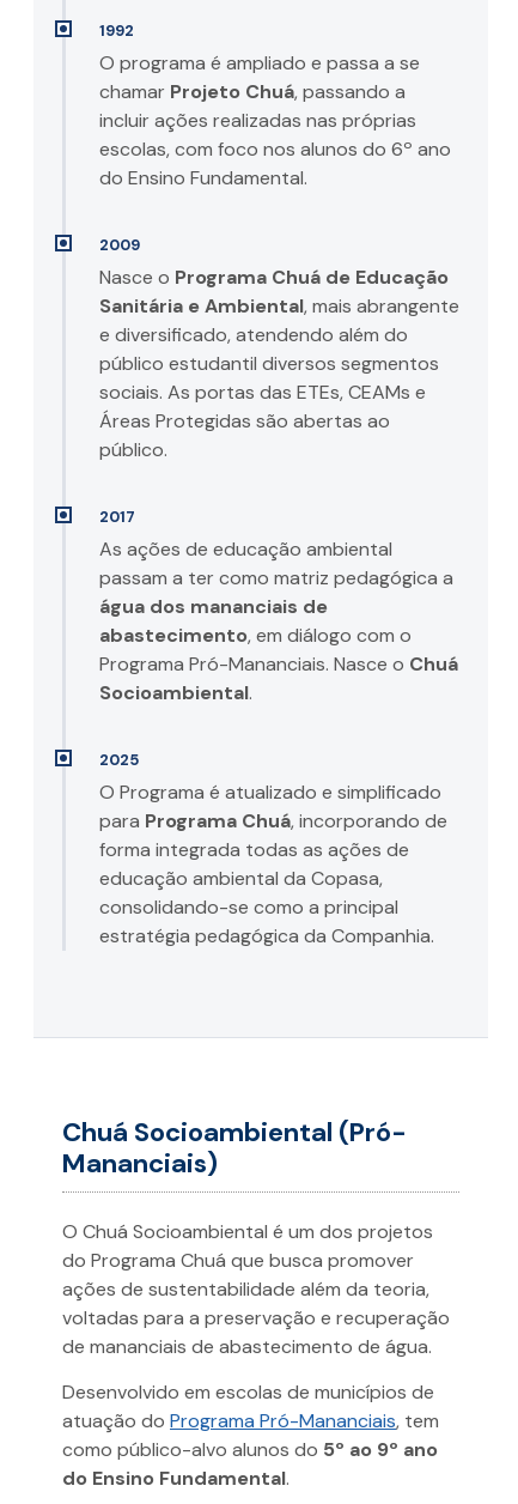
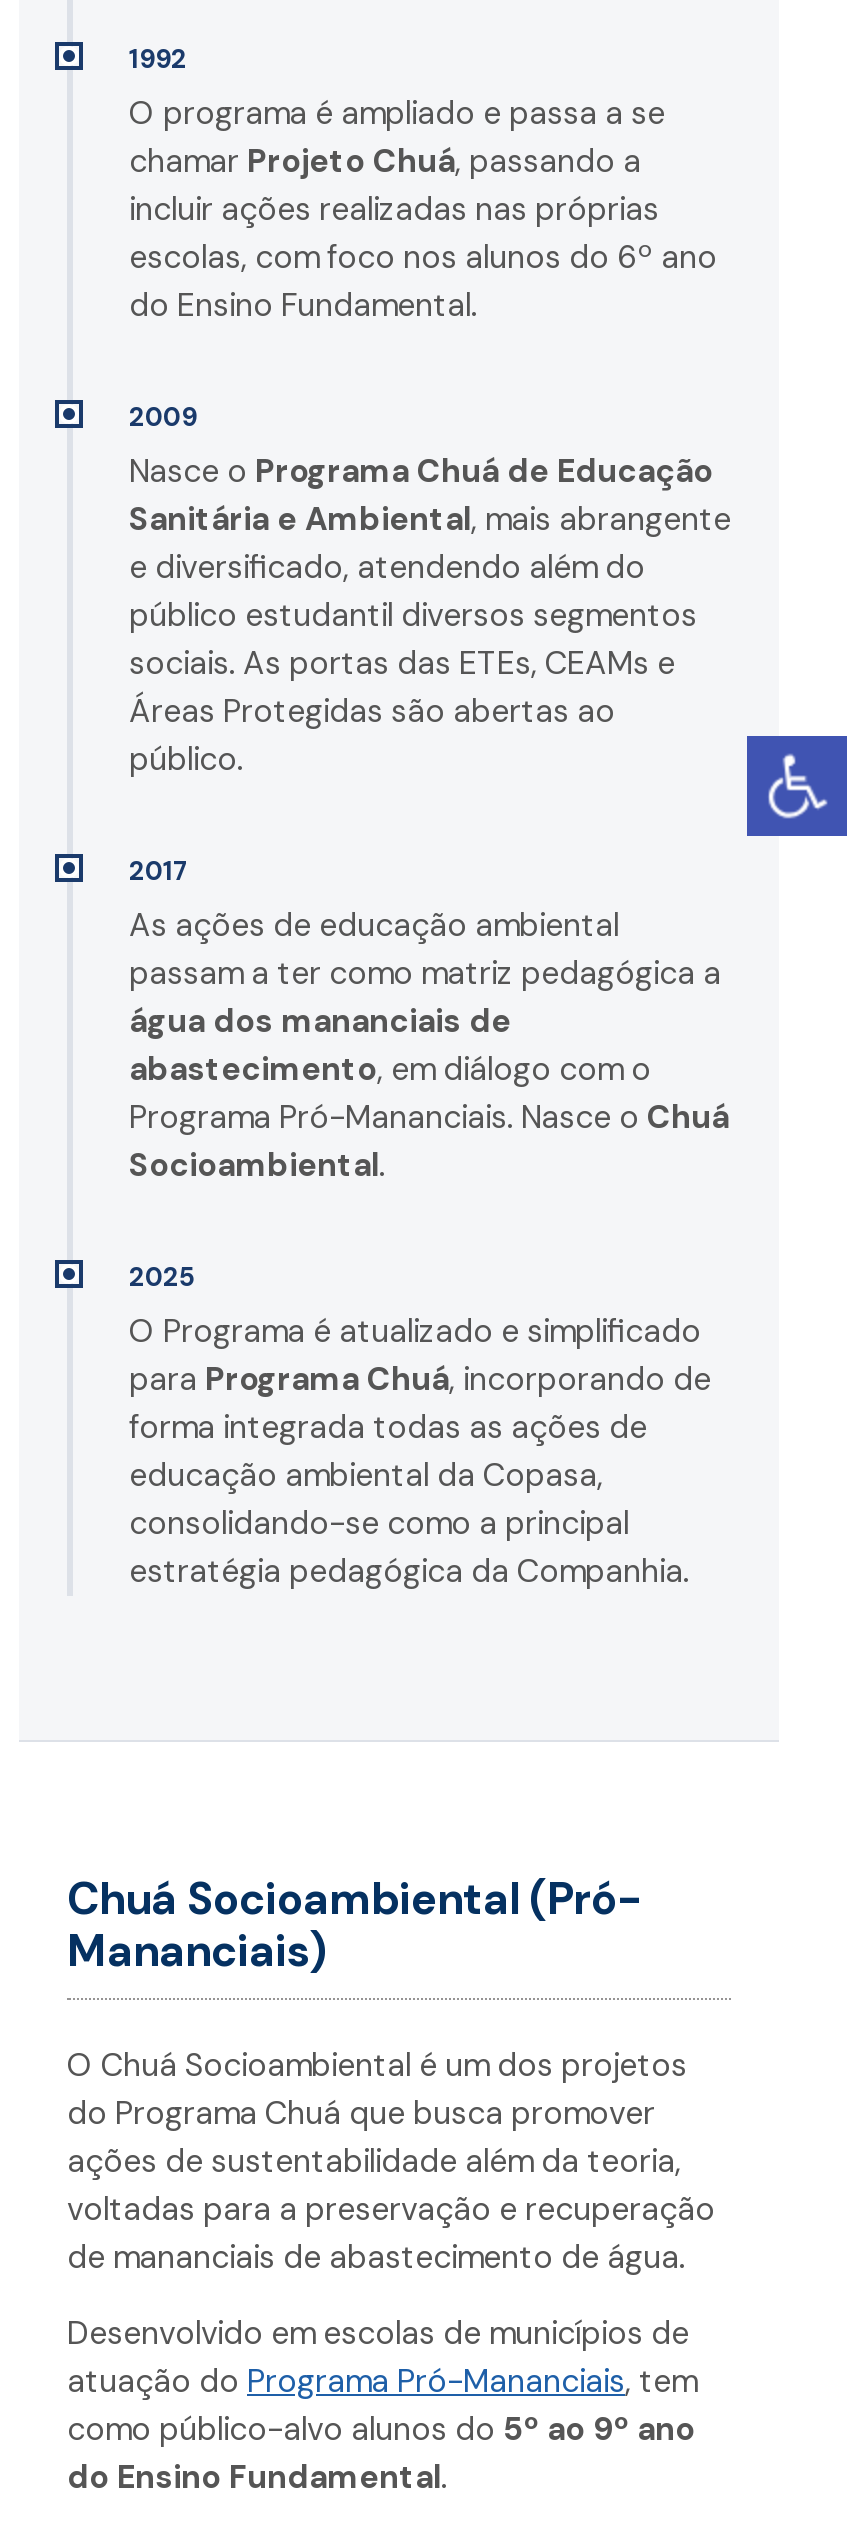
none -> [745,734,841,838] [image]

